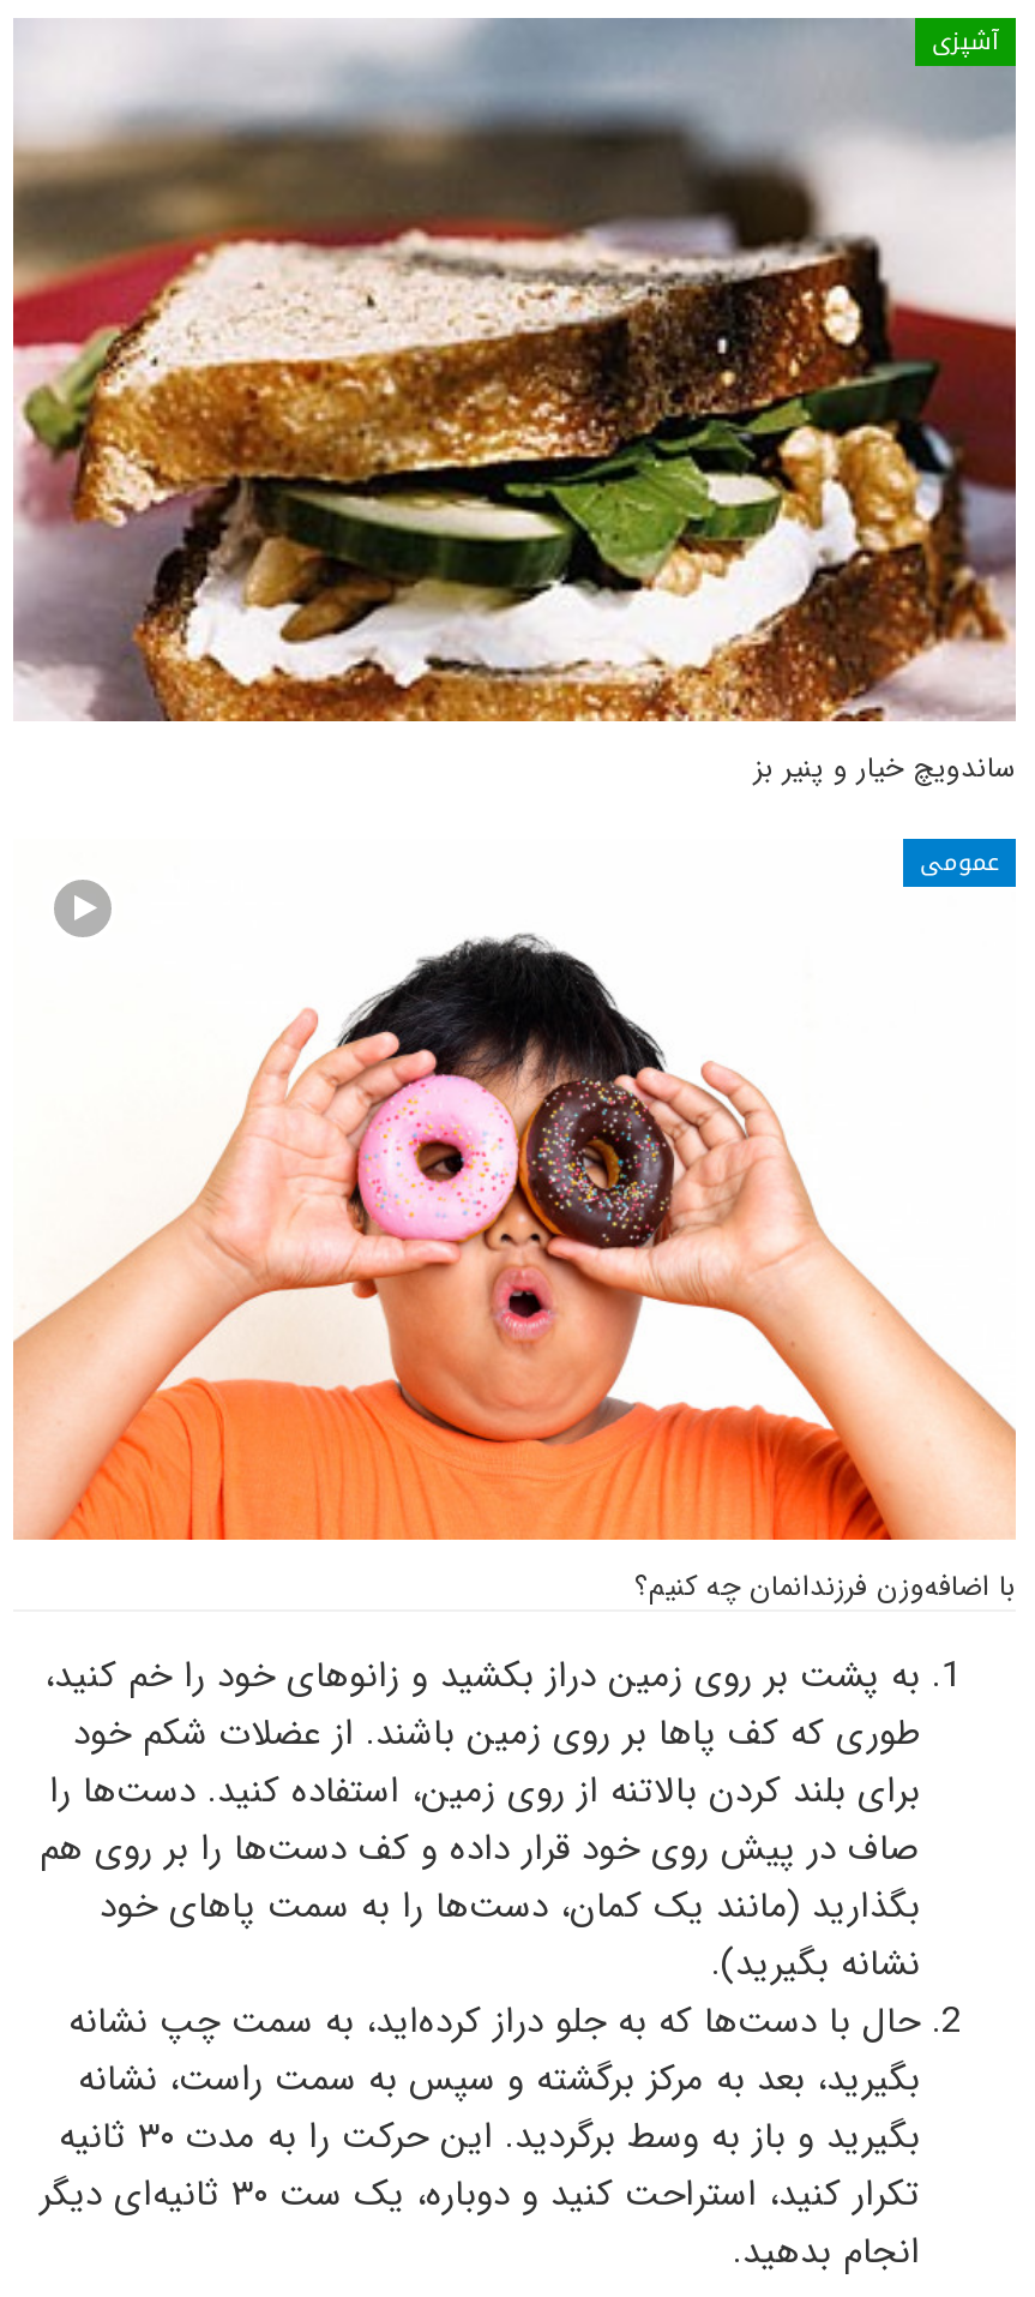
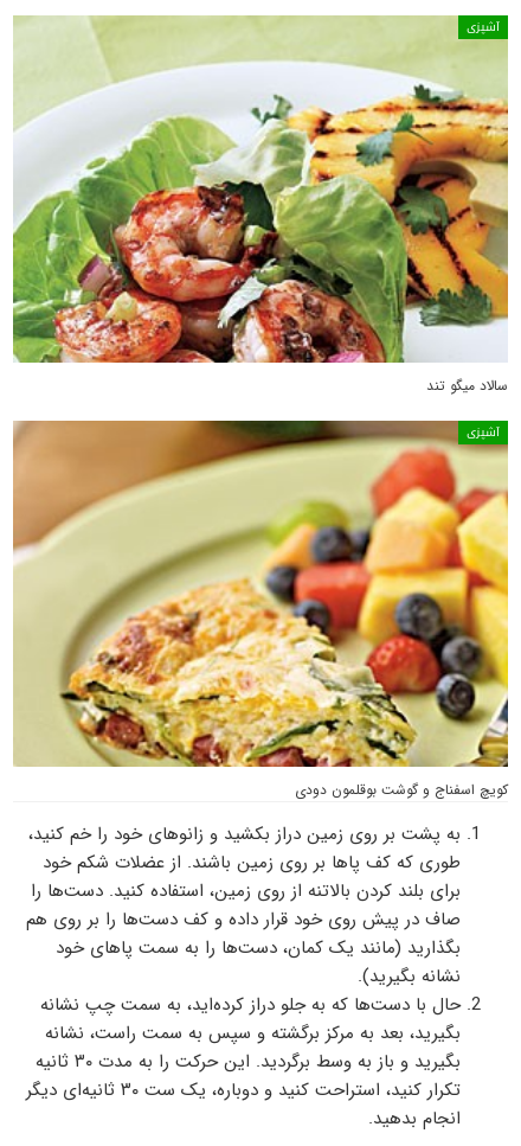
[11,18,1018,790] [image] | ساندویچ خیار و پنیر بز -> [12,15,509,397] [image] | سالاد میگو تند
[13,838,1018,1542] [image] | عمومی -> [12,420,509,768] [image] | آشپزی
[634,1564,1016,1610] با اضافه‌وزن فرزندانمان چه کنیم؟ -> [295,779,508,801] کویچ اسفناج و گوشت بوقلمون دودی

